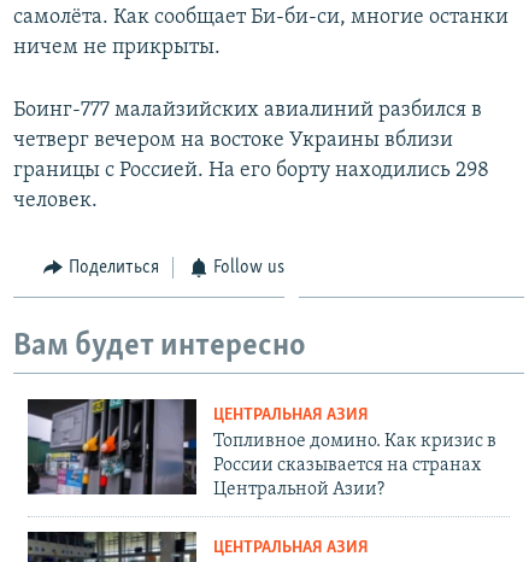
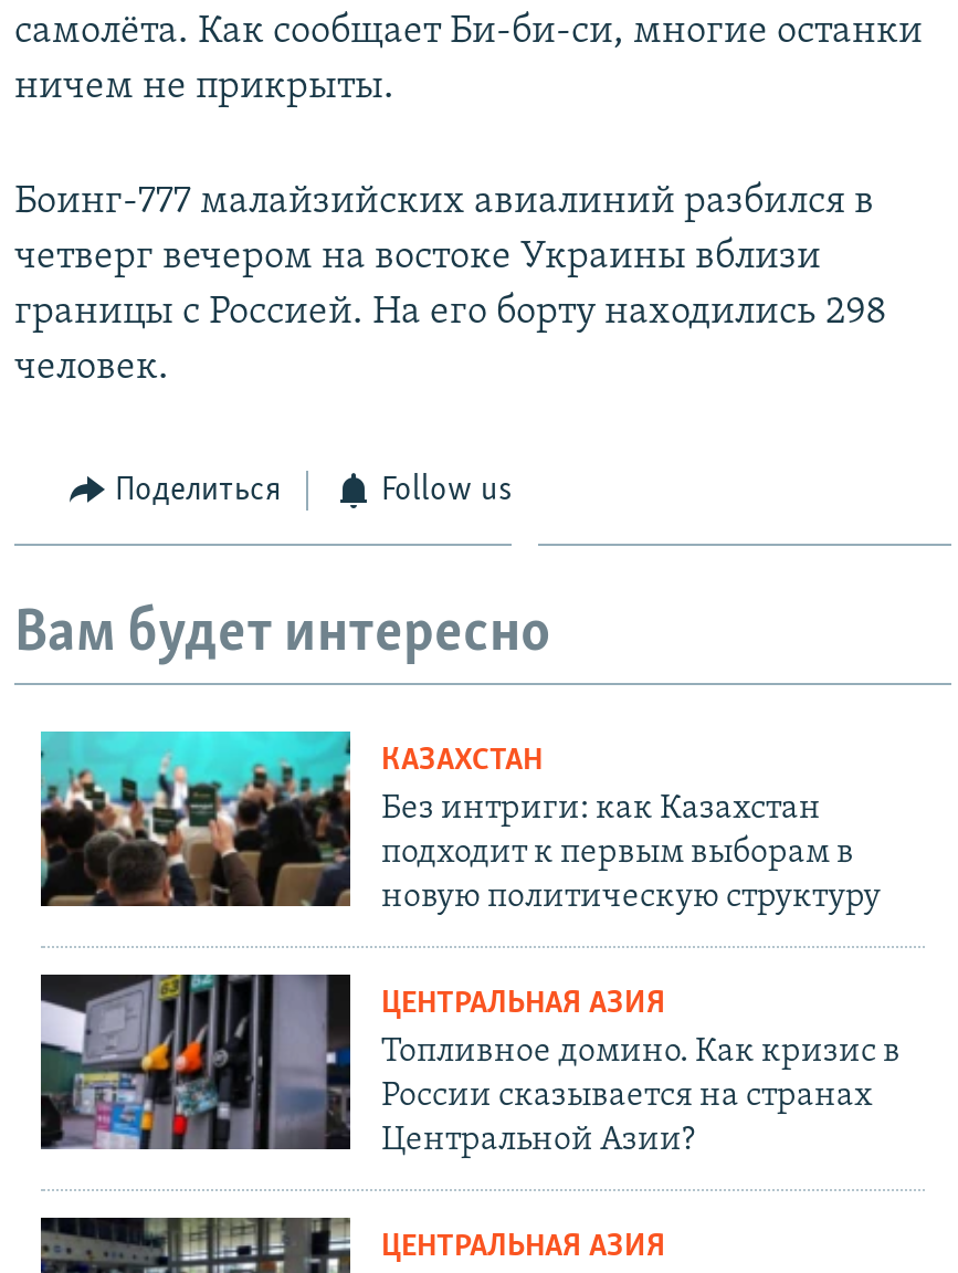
none -> [39,729,881,915] [image] | КАЗАХСТАН | Без интриги: как Казахстан | подходит к первым выборам в | новую политическую структуру

